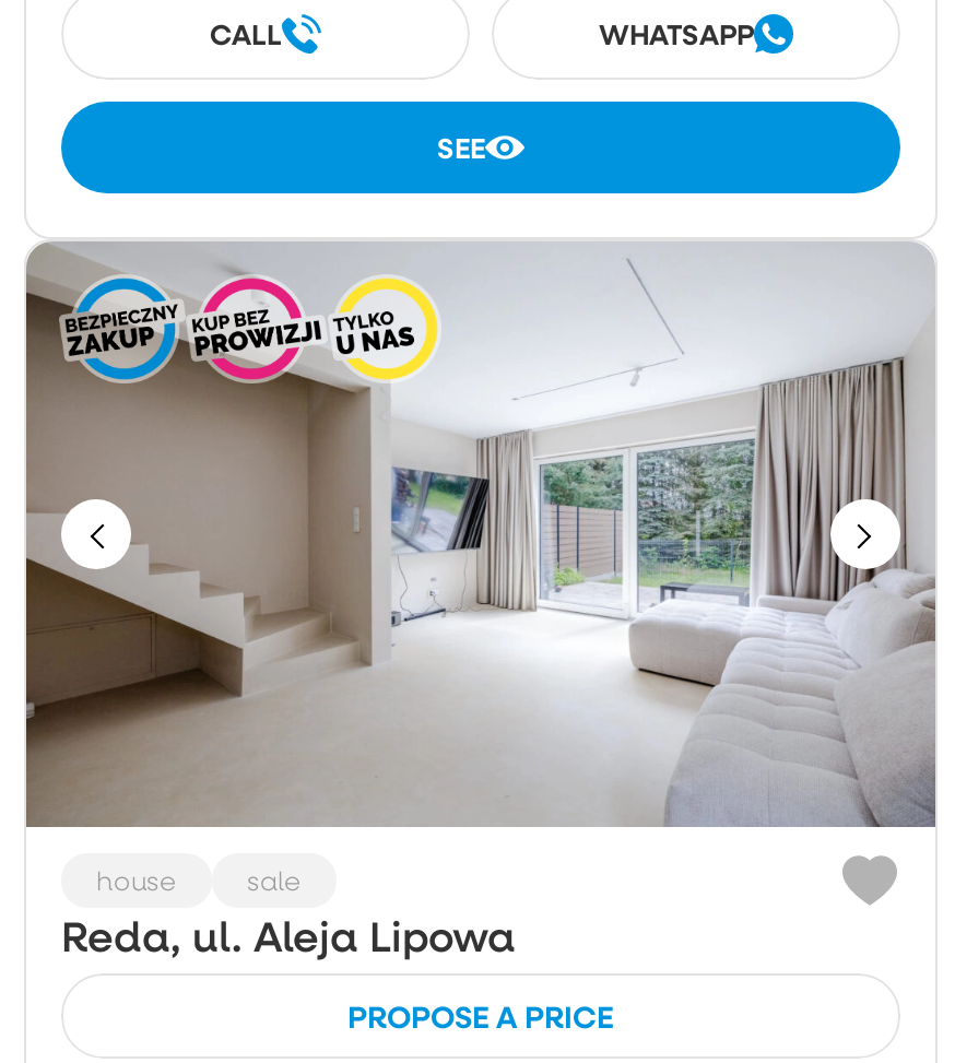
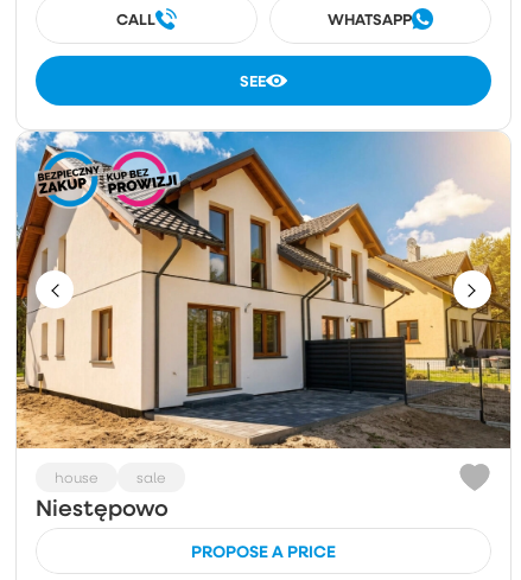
[24,243,938,962] [image] | Reda, ul. Aleja Lipowa -> [15,130,512,522] [image] | Niestępowo

